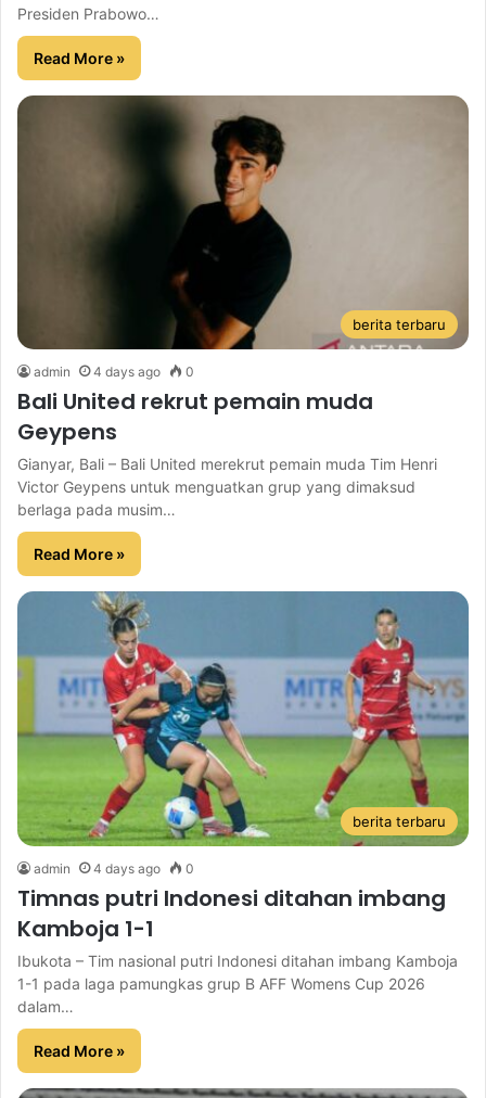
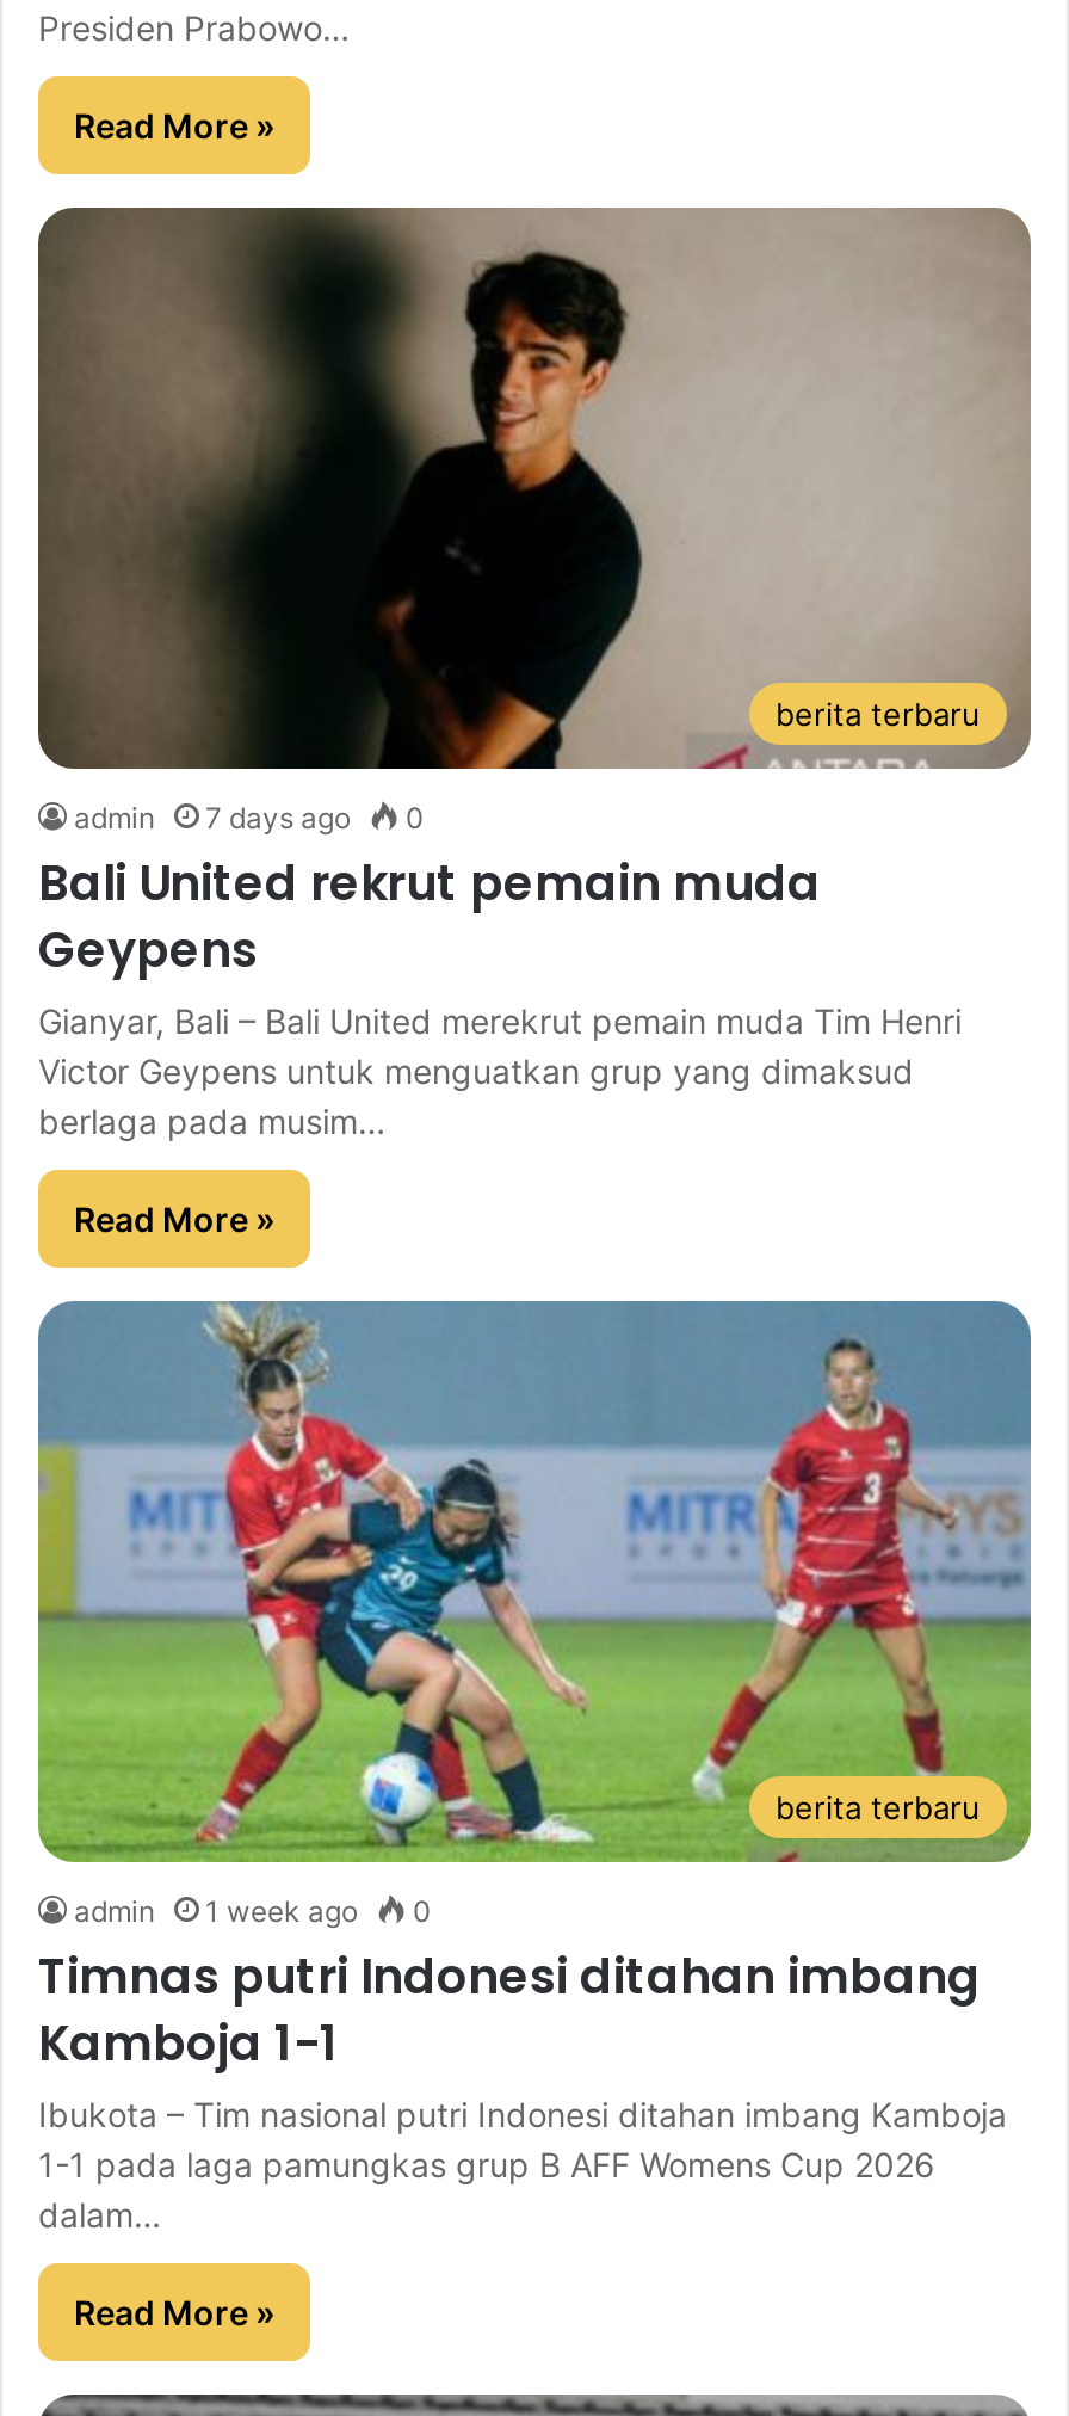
[34,364,194,380] admin 4 days ago 0 -> [74,800,425,836] admin 7 days ago 0
[34,860,194,877] admin 4 days ago 0 -> [74,1893,432,1929] admin 1 week ago 0

